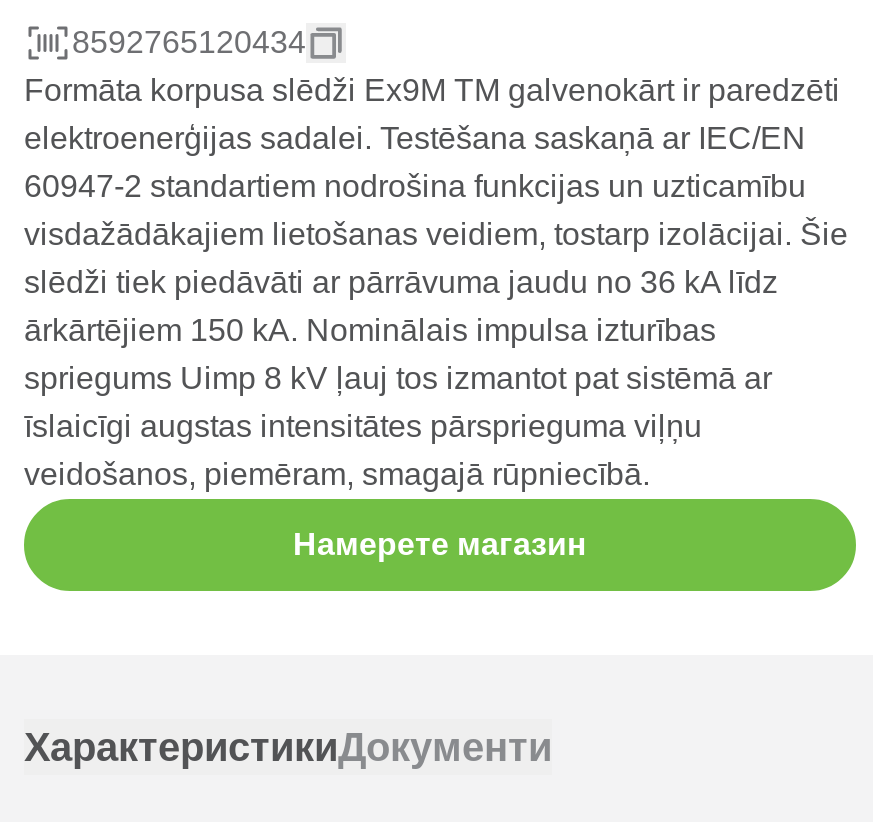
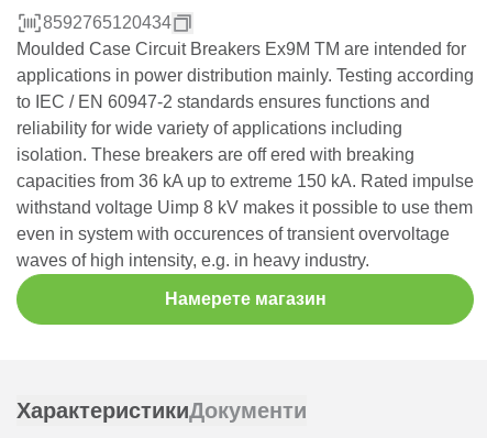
[24,73,848,491] Formāta korpusa slēdži Ex9M TM galvenokārt ir paredzēti | elektroenerģijas sadalei. Testēšana saskaņā ar IEC/EN | 60947-2 standartiem nodrošina funkcijas un uzticamību | visdažādākajiem lietošanas veidiem, tostarp izolācijai. Šie | slēdži tiek piedāvāti ar pārrāvuma jaudu no 36 kA līdz | ārkārtējiem 150 kA. Nominālais impulsa izturības | spriegums Uimp 8 kV ļauj tos izmantot pat sistēmā ar | īslaicīgi augstas intensitātes pārsprieguma viļņu | veidošanos, piemēram, smagajā rūpniecībā. -> [16,40,474,270] Moulded Case Circuit Breakers Ex9M TM are intended for | applications in power distribution mainly. Testing according | to IEC / EN 60947-2 standards ensures functions and | reliability for wide variety of applications including | isolation. These breakers are off ered with breaking | capacities from 36 kA up to extreme 150 kA. Rated impulse | withstand voltage Uimp 8 kV makes it possible to use them | even in system with occurences of transient overvoltage | waves of high intensity, e.g. in heavy industry.

